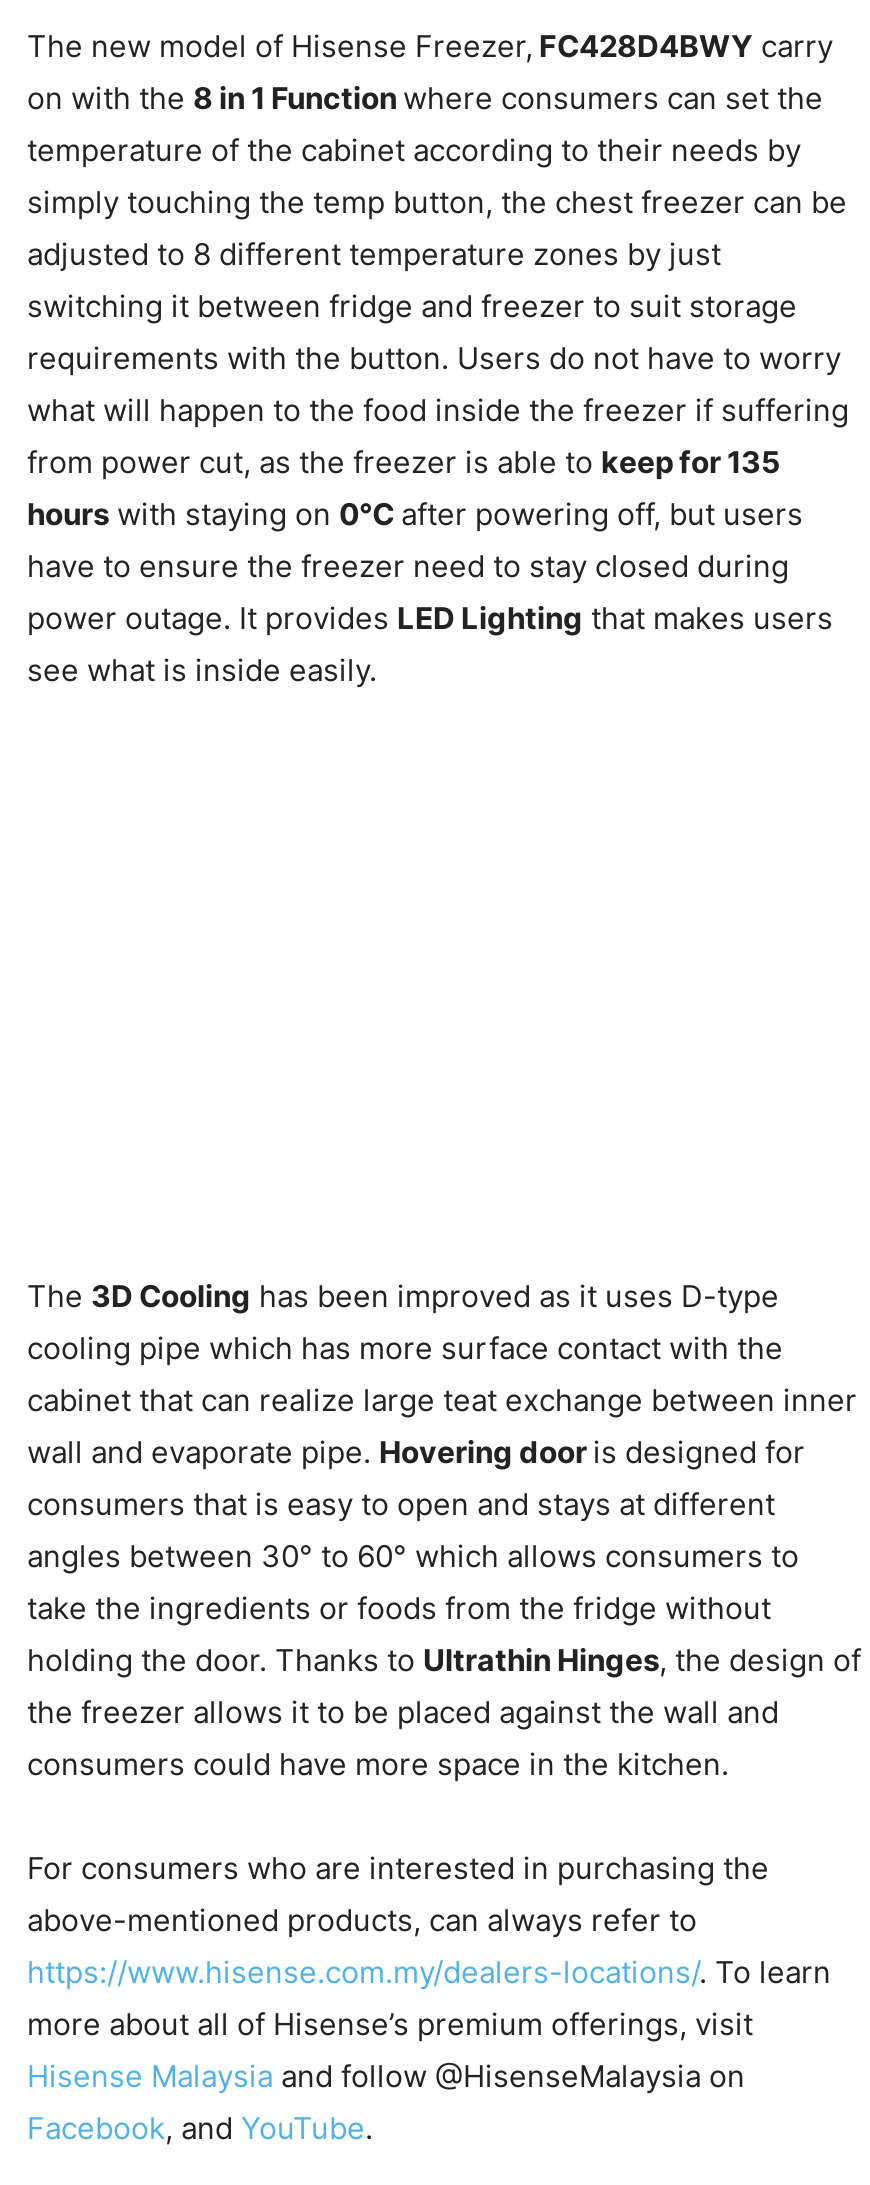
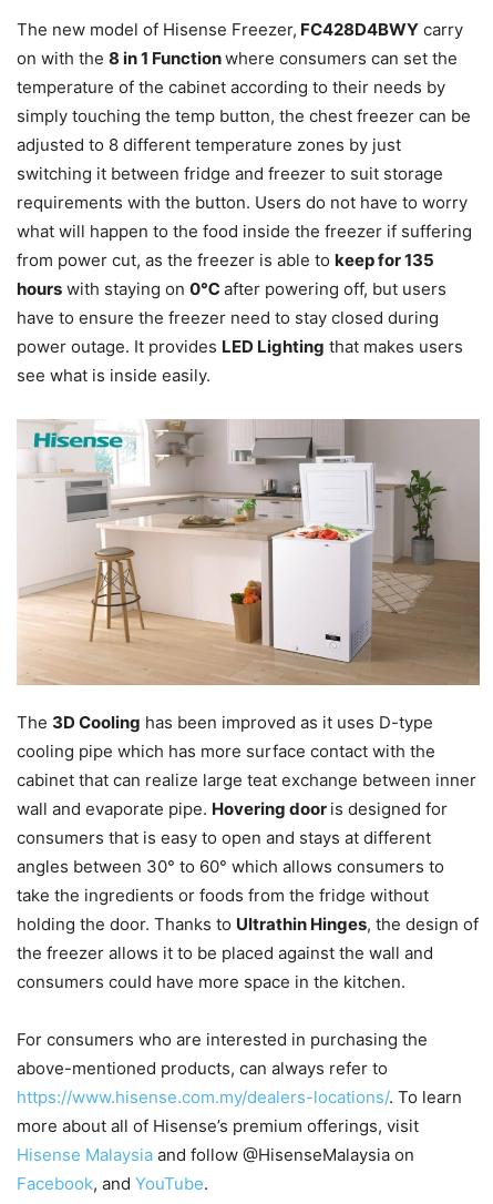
none -> [17,418,481,686] [image]

